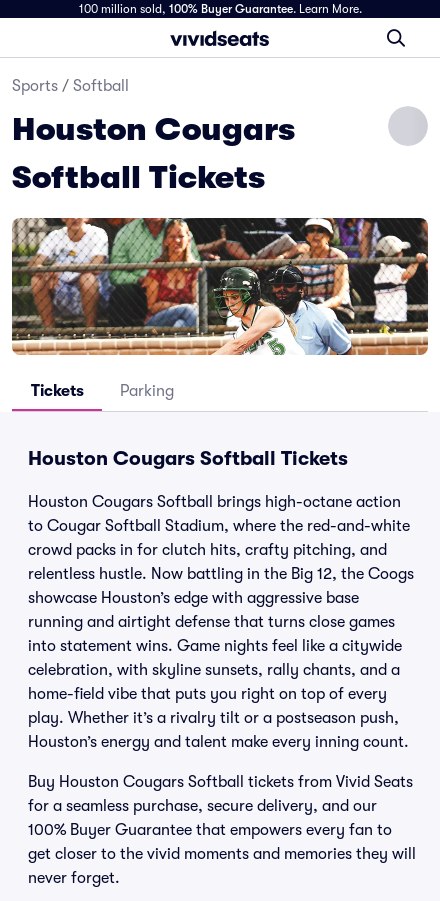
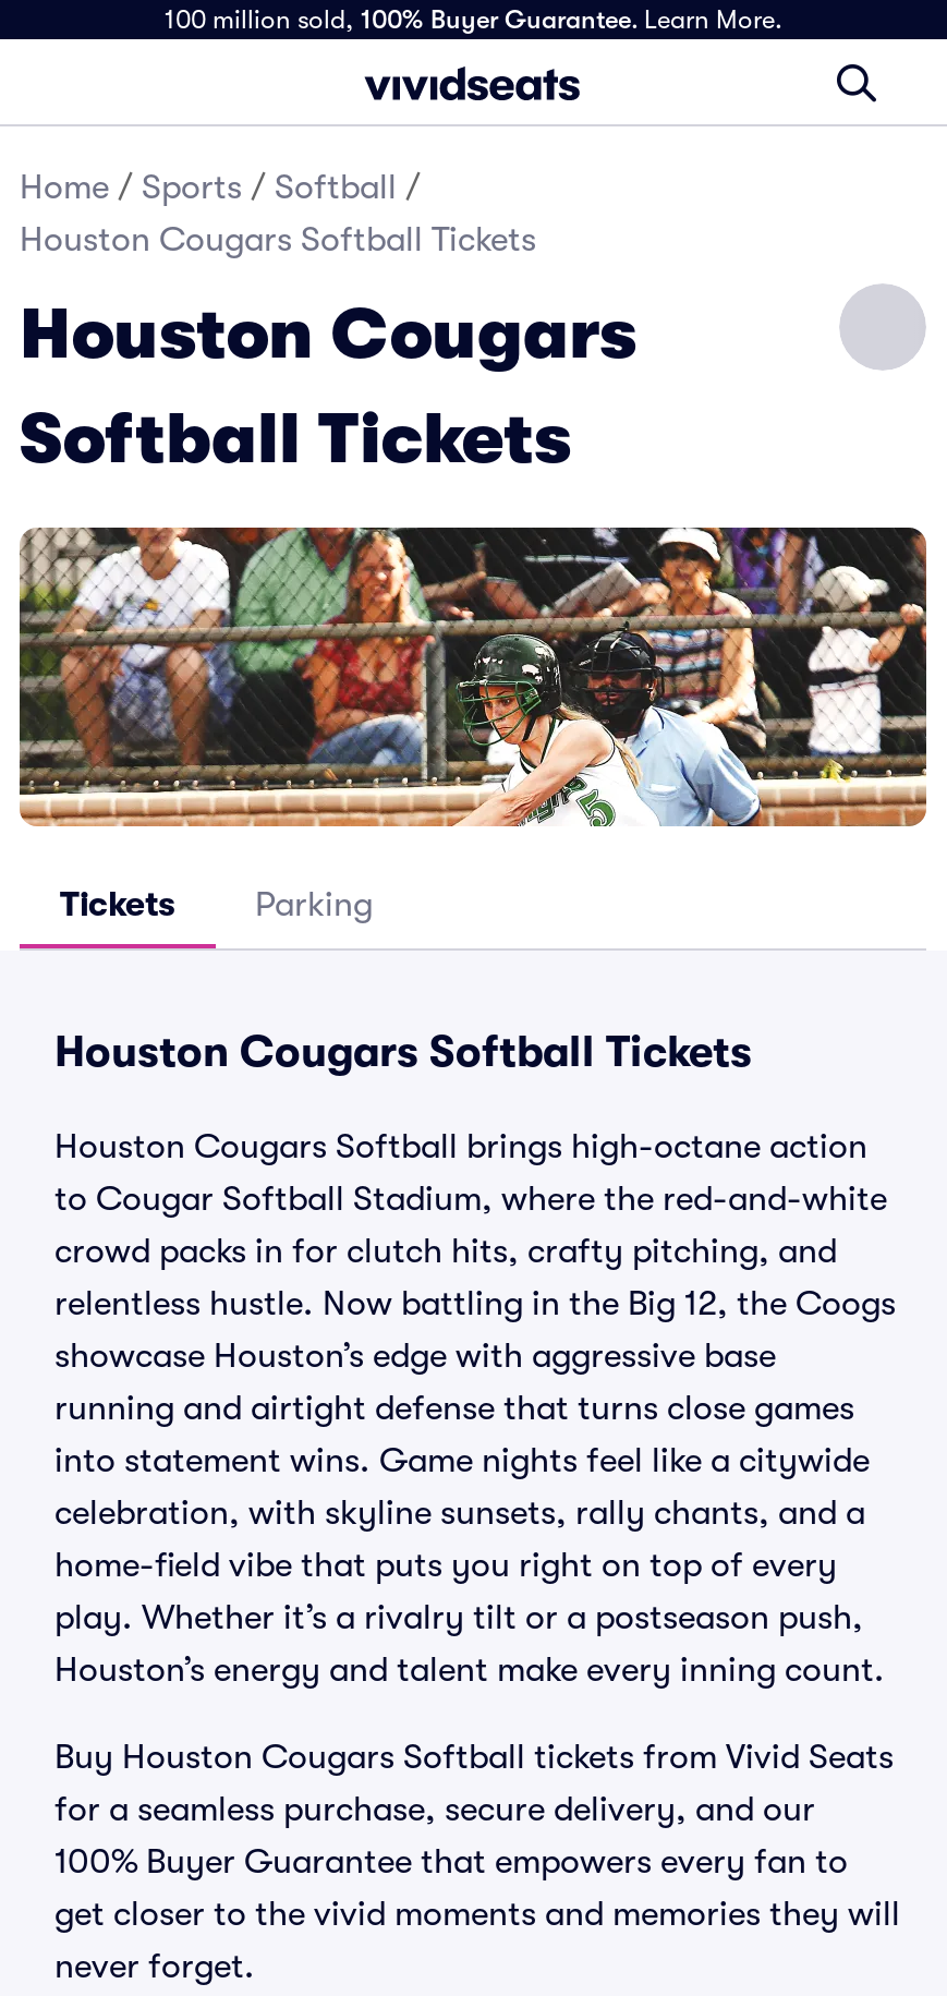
[12,77,129,95] Sports / Softball -> [20,168,536,259] Home / Sports / Softball / | Houston Cougars Softball Tickets

